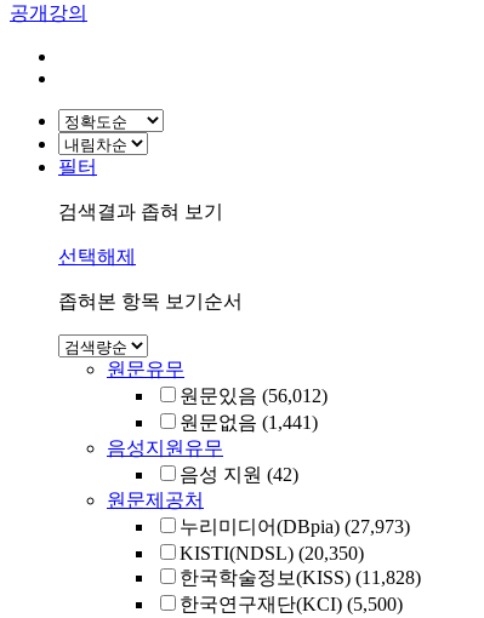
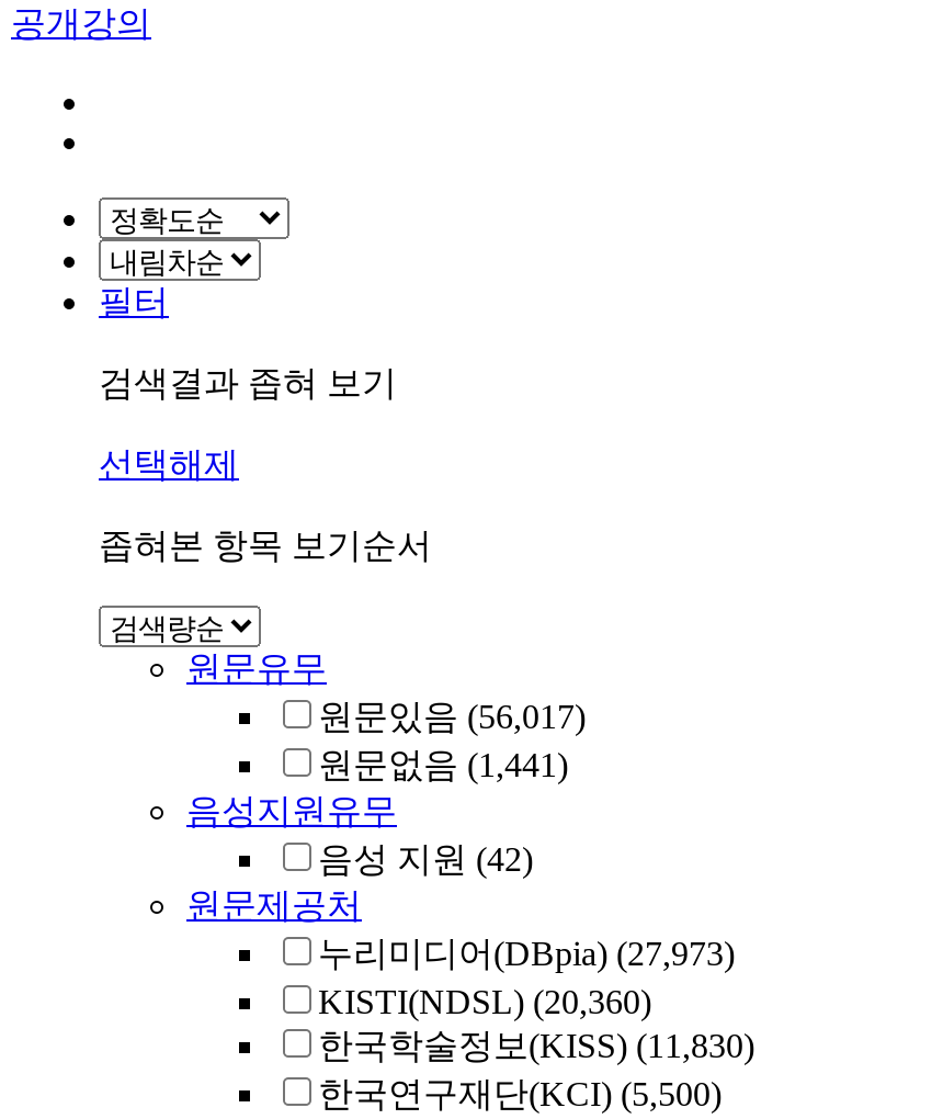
[180,385,328,406] 원문있음 (56,012) -> [318,698,586,735] 원문있음 (56,017)
[180,543,364,563] KISTI(NDSL) (20,350) -> [318,983,651,1020] KISTI(NDSL) (20,360)
[180,567,421,588] 한국학술정보(KISS) (11,828) -> [318,1027,754,1064] 한국학술정보(KISS) (11,830)

